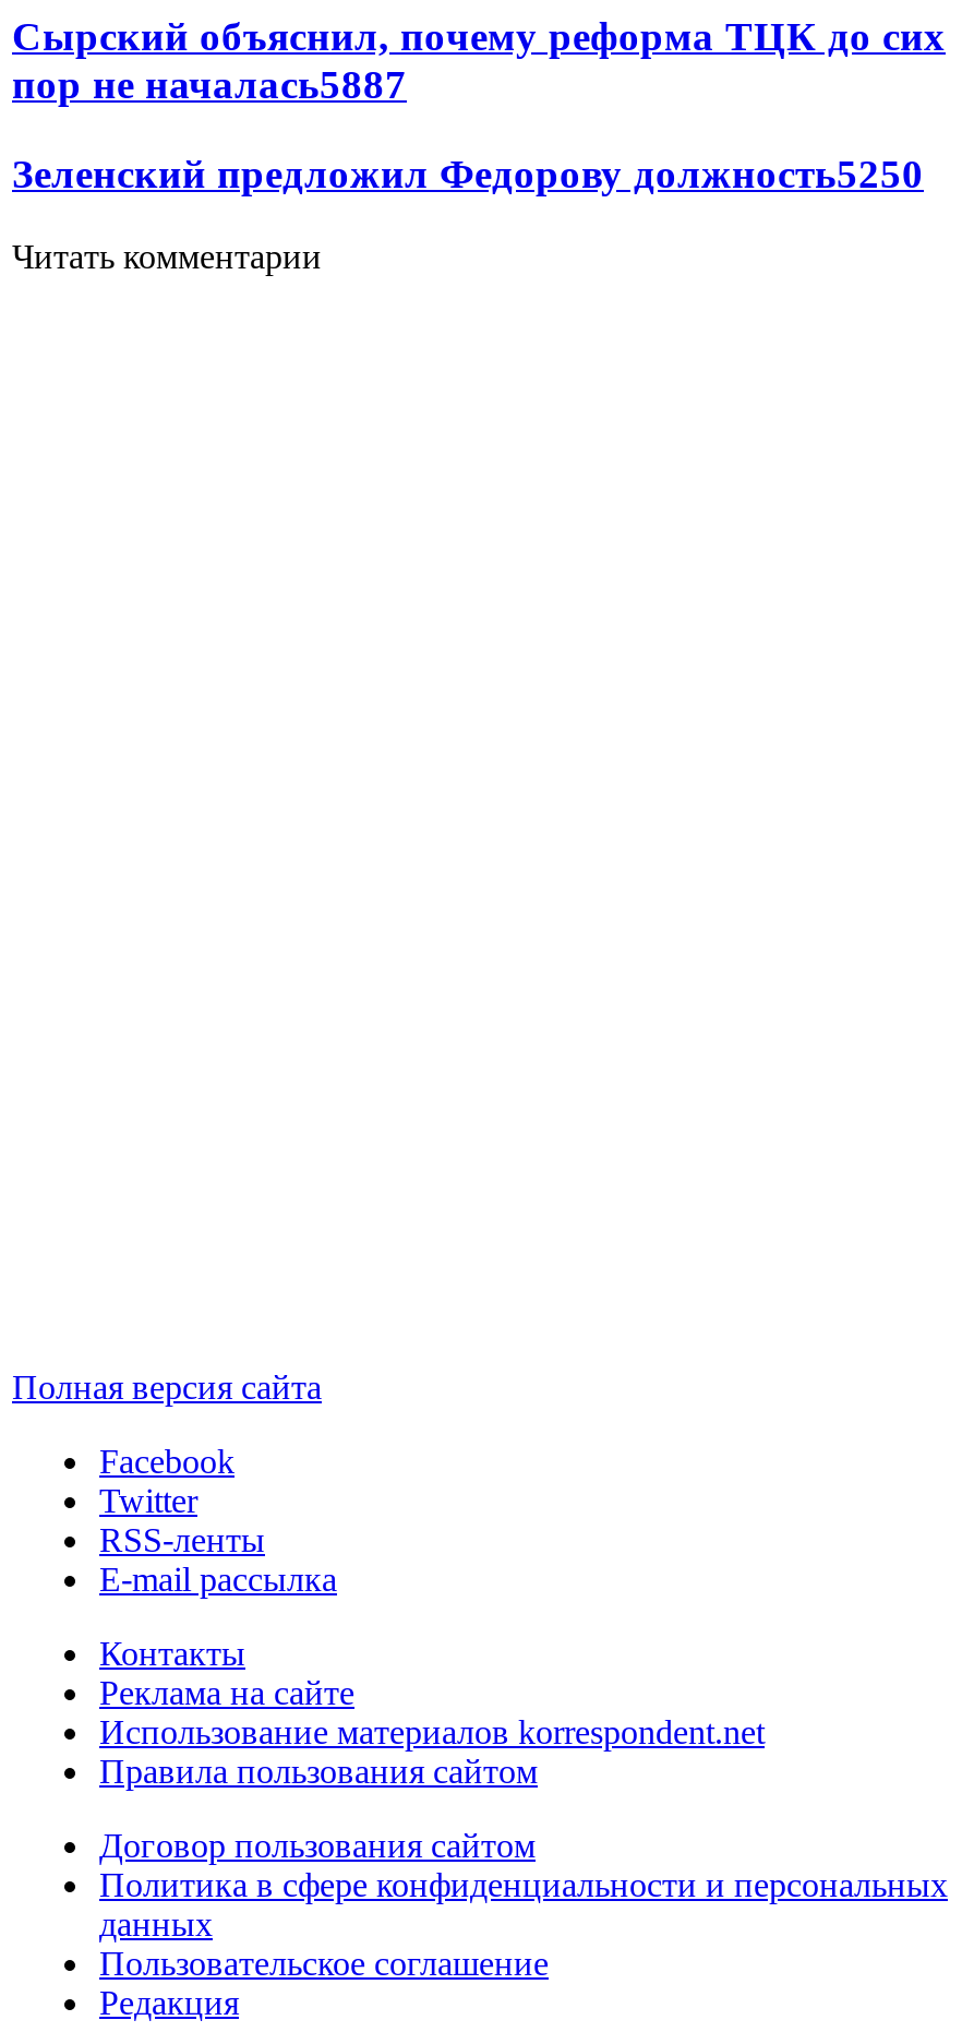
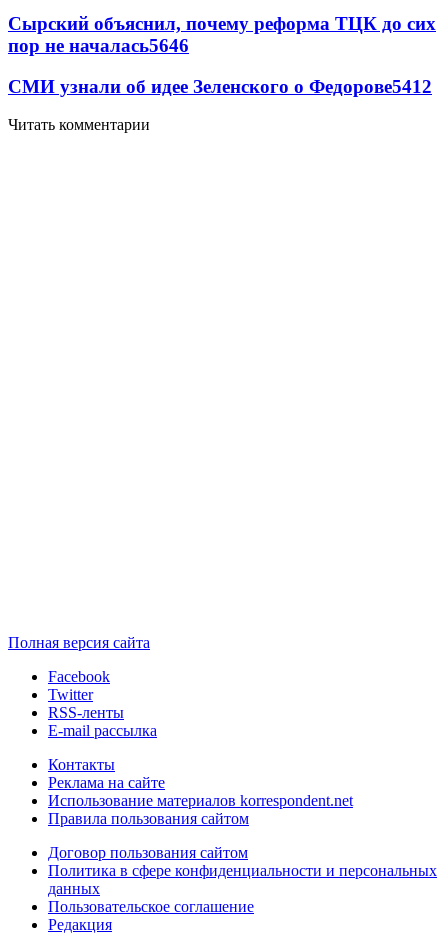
[12,61,407,107] пор не началась5887 -> [8,35,189,56] пор не началась5646
[12,150,924,196] Зеленский предложил Федорову должность5250 -> [8,76,432,97] СМИ узнали об идее Зеленского о Федорове5412

